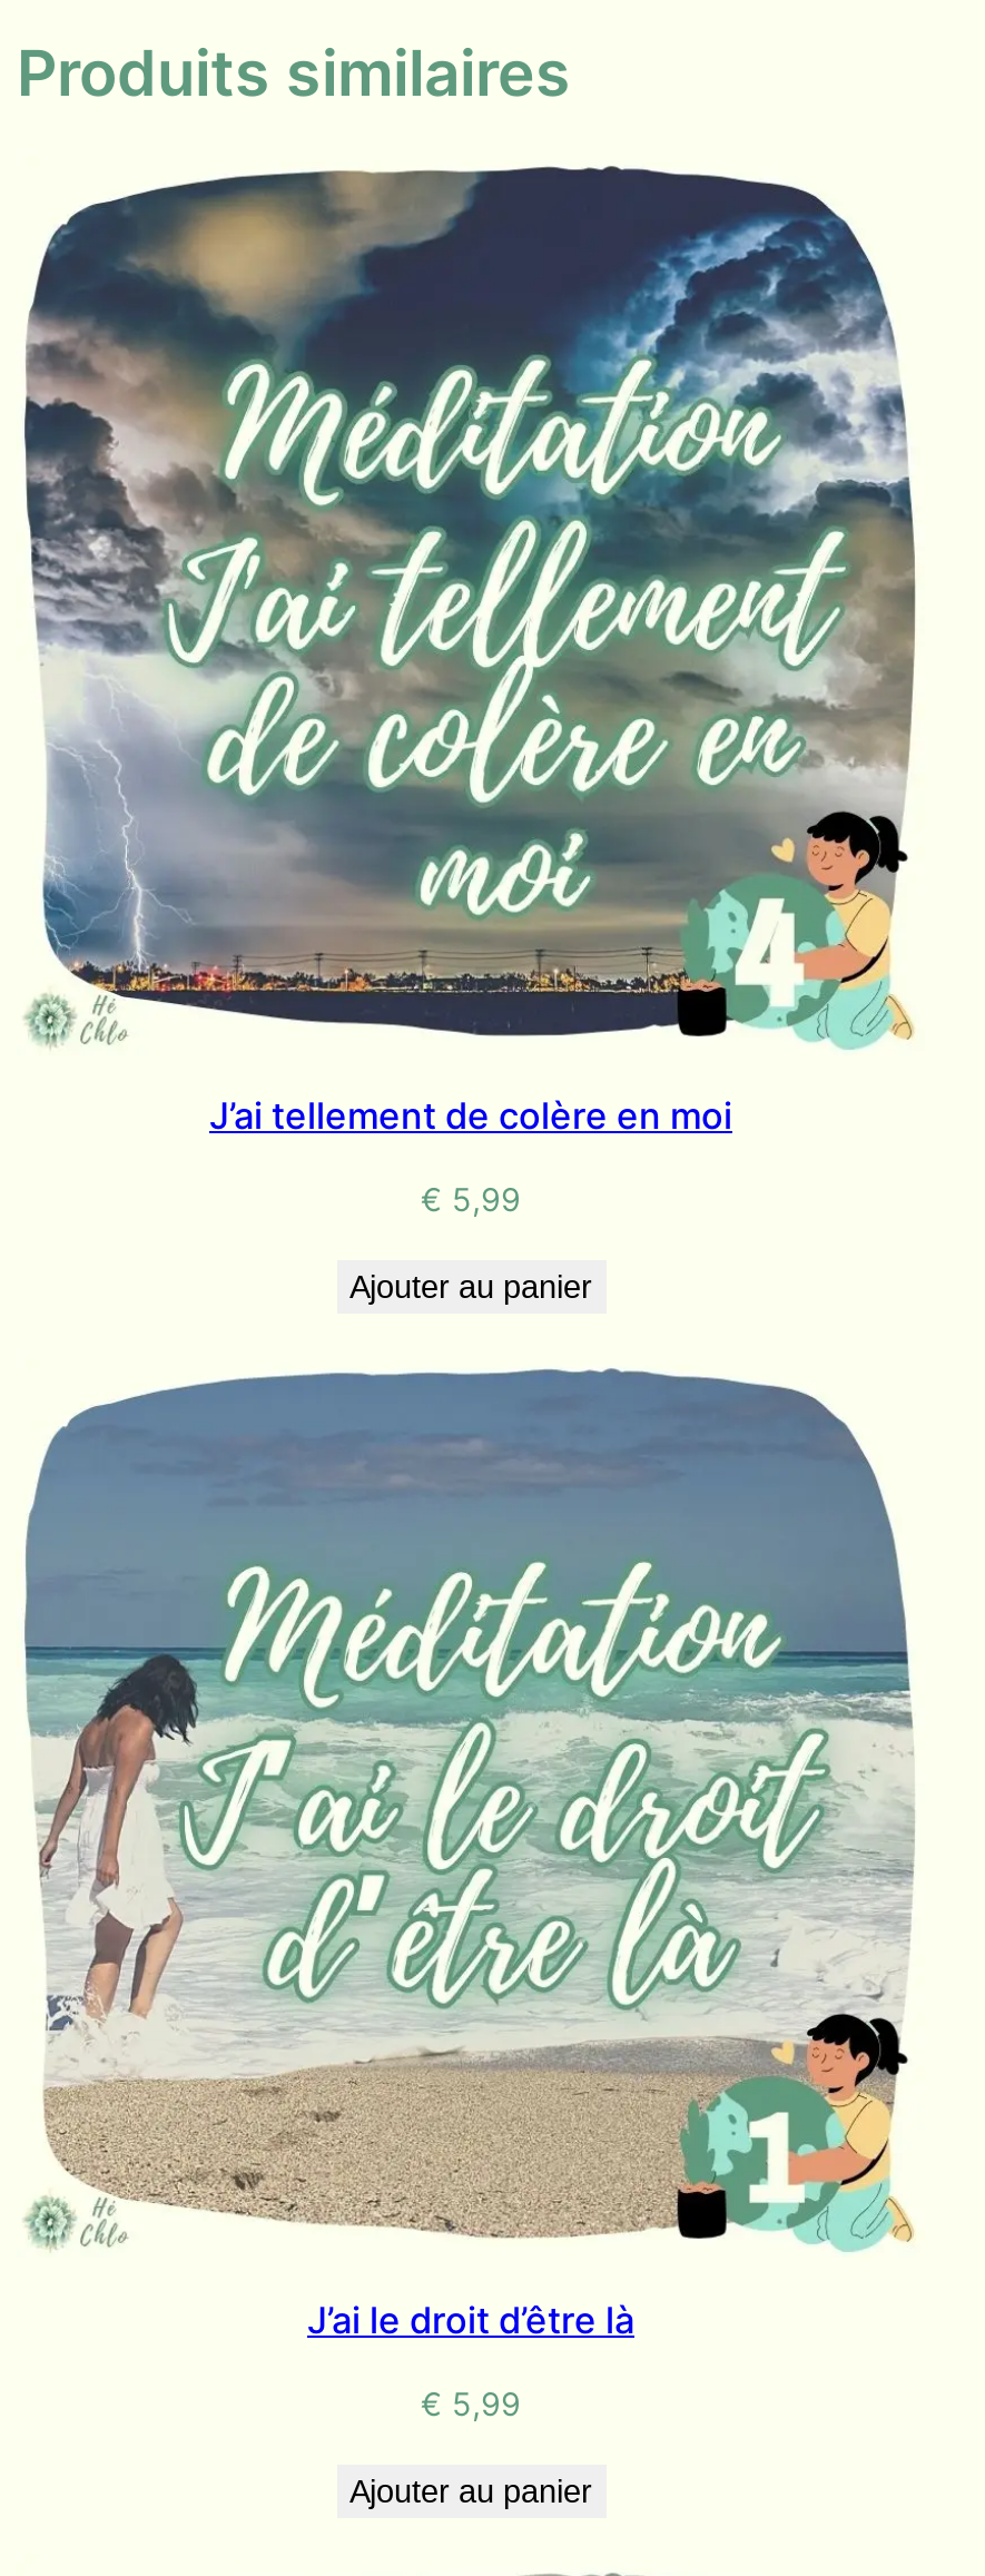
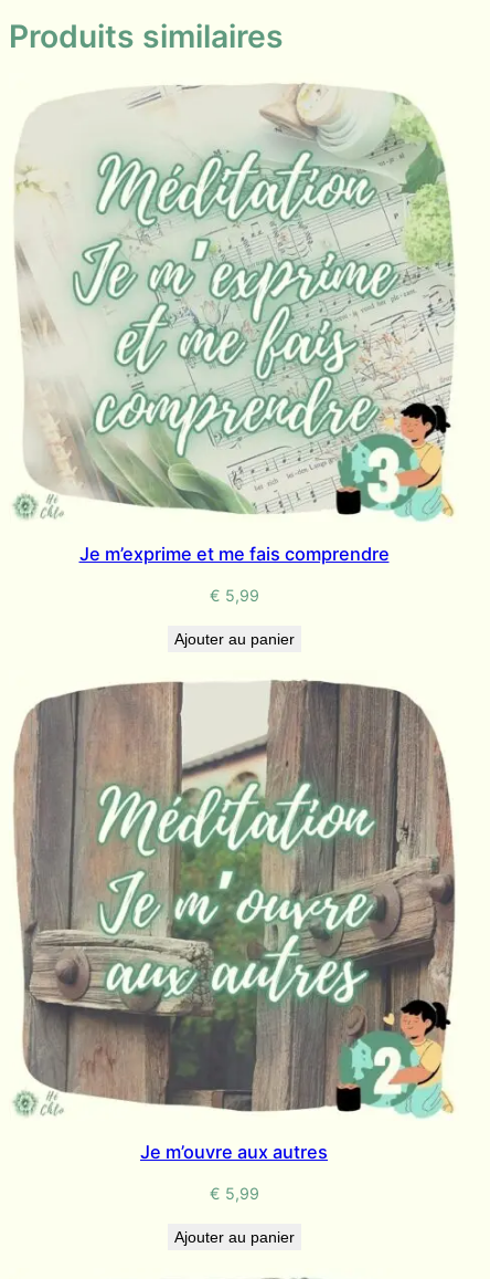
[21,165,916,1138] [image] | J’ai tellement de colère en moi -> [12,83,456,565] [image] | Je m’exprime et me fais comprendre
[23,1367,916,2342] [image] | J’ai le droit d’être là -> [13,680,456,1163] [image] | Je m’ouvre aux autres

